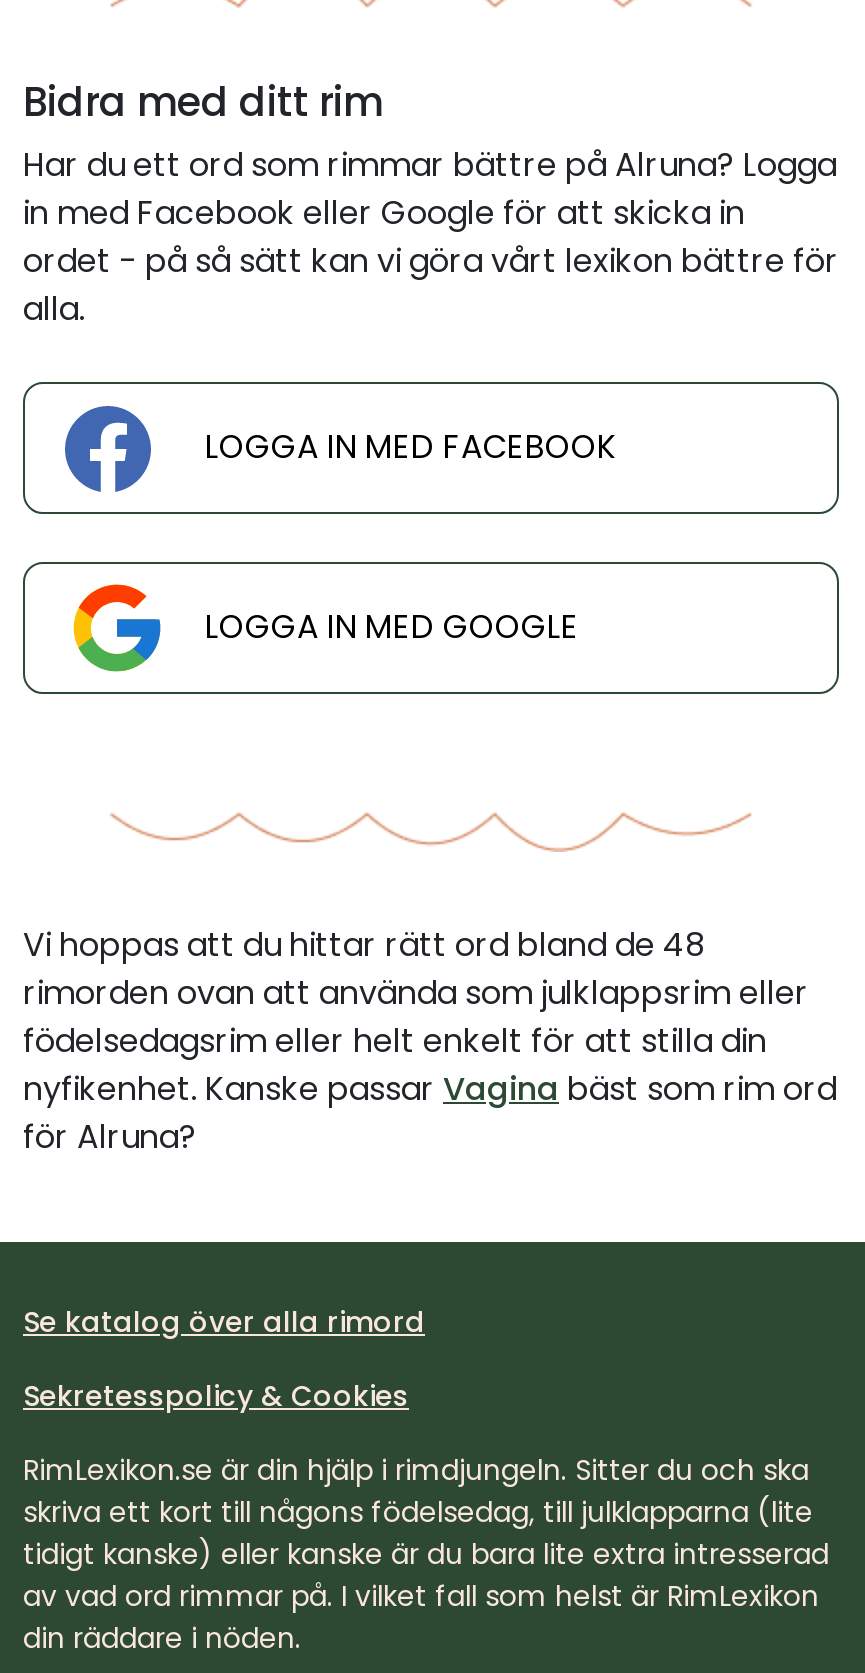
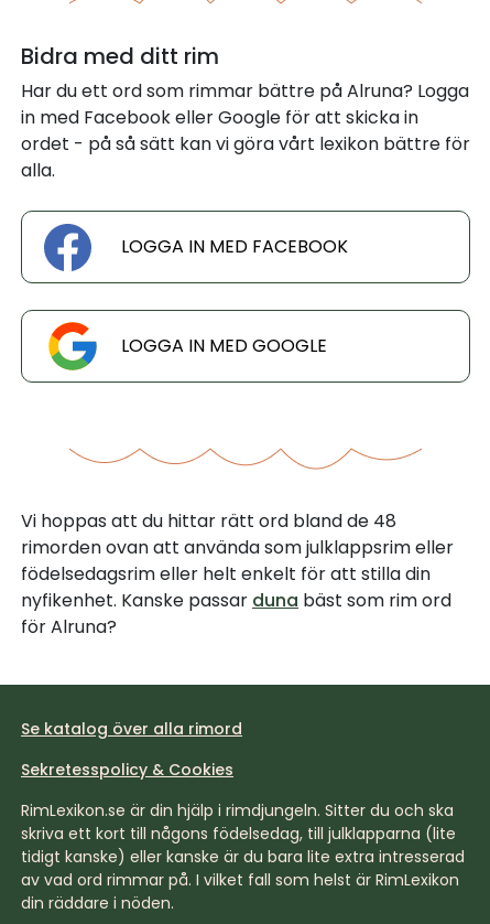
[23,1066,837,1112] nyfikenhet. Kanske passar Vagina bäst som rim ord -> [21,588,451,613] nyfikenhet. Kanske passar duna bäst som rim ord

